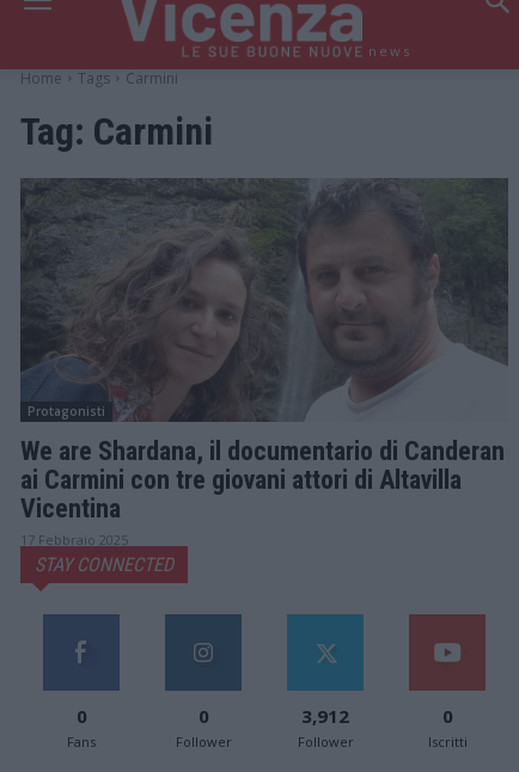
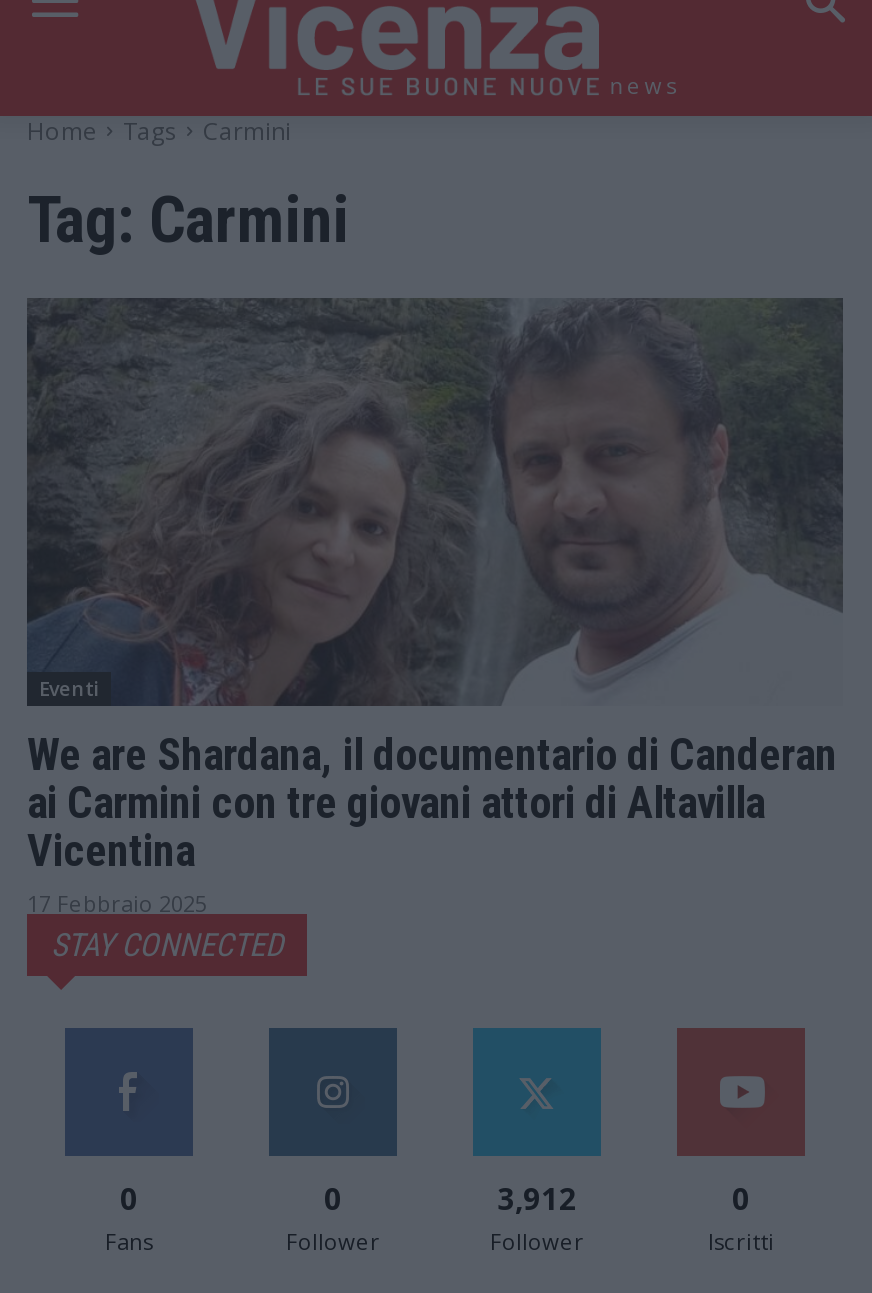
[28,402,105,419] Protagonisti -> [39,673,99,701] Eventi

